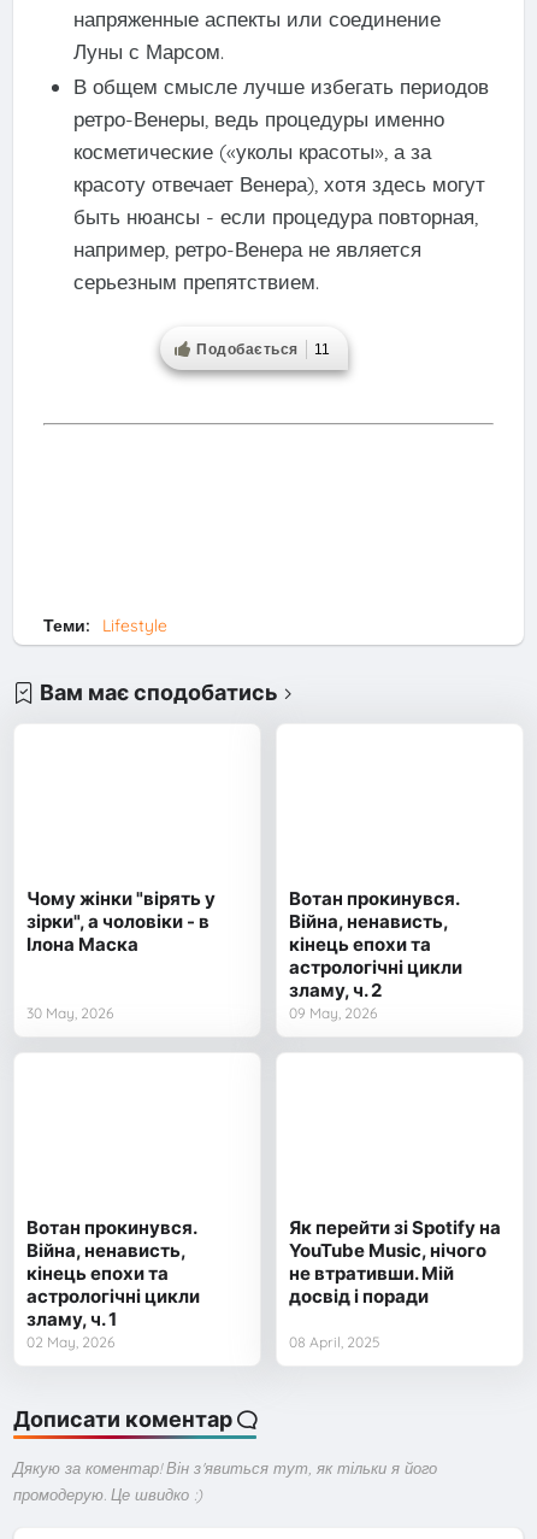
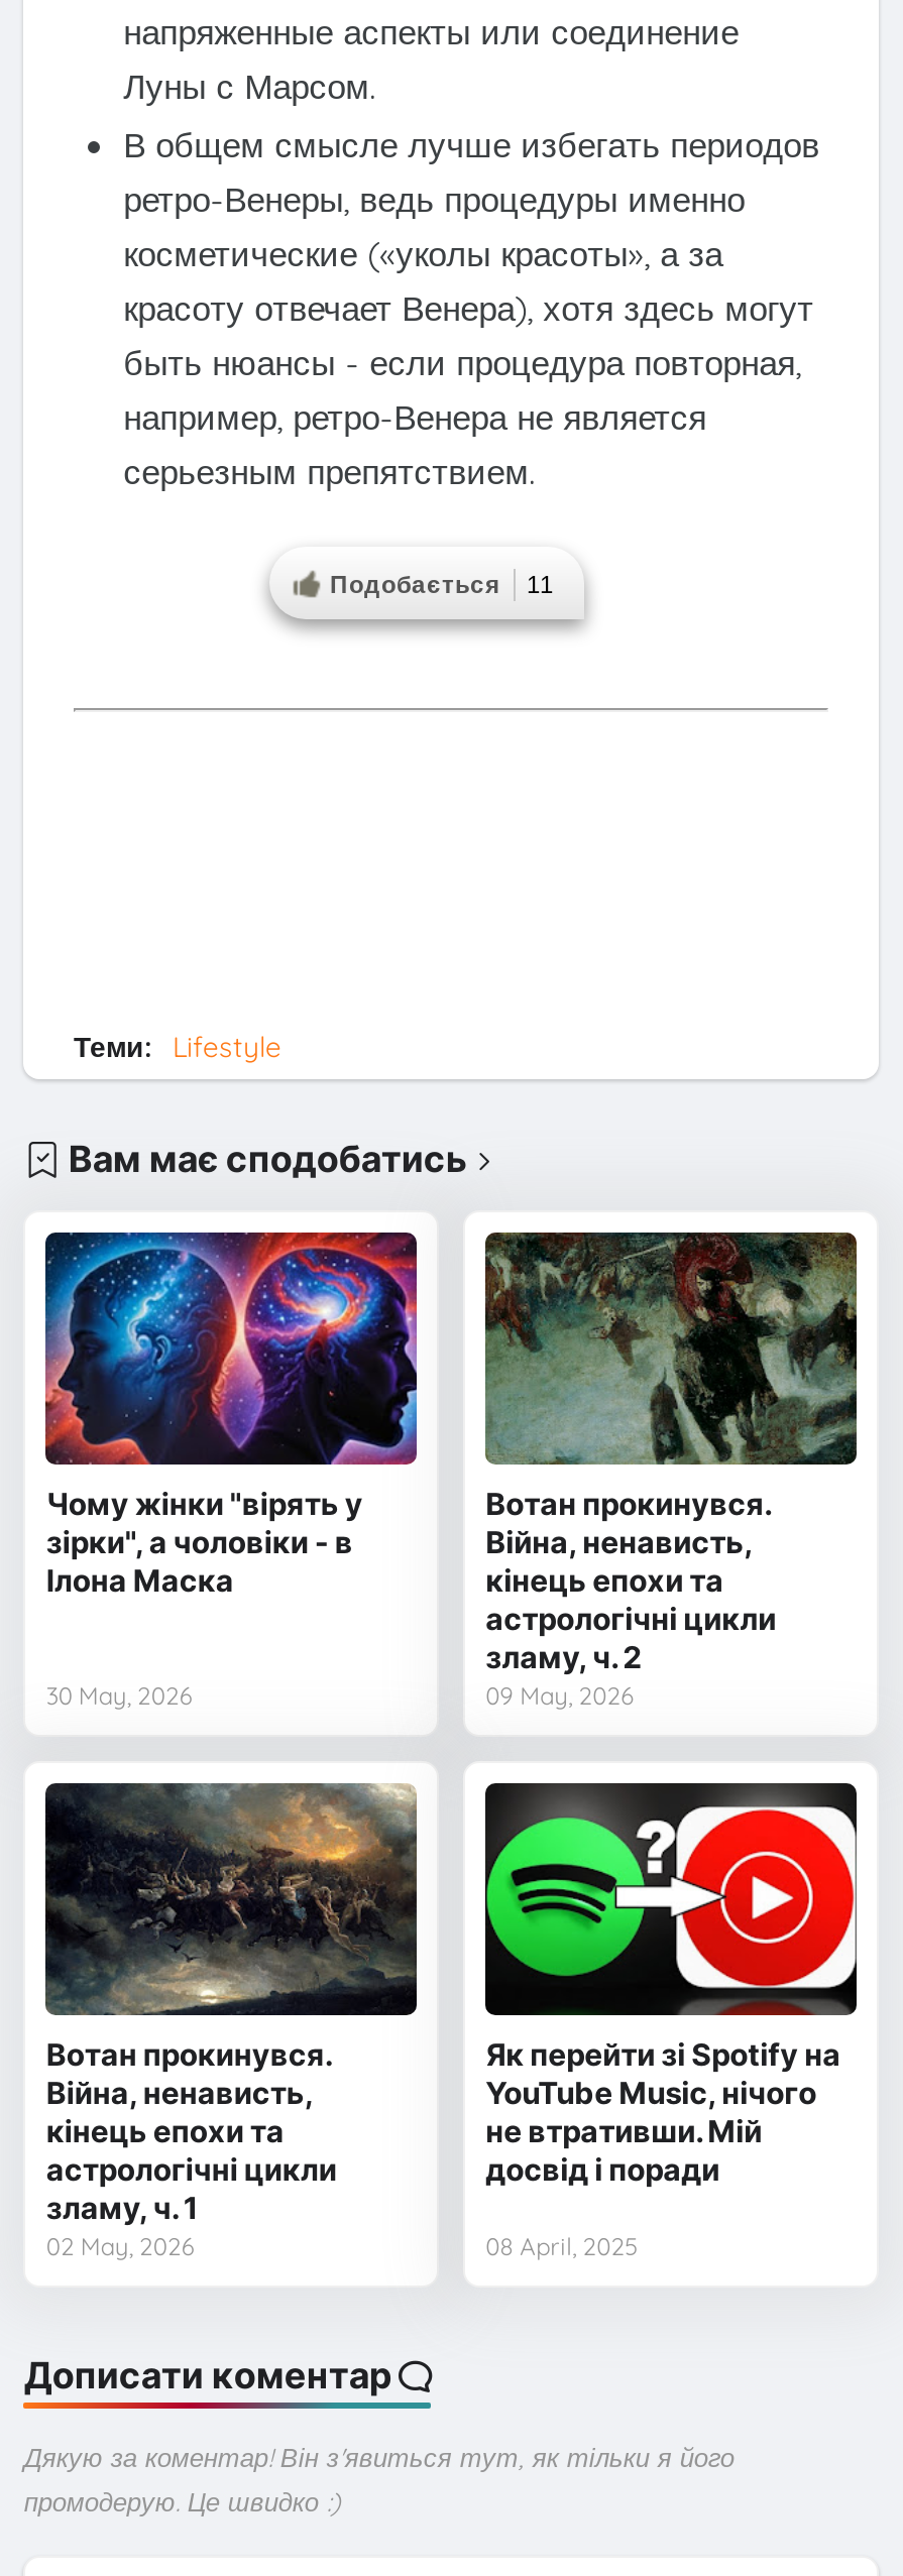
none -> [43,1231,419,1467] [image]
none -> [483,1231,859,1467] [image]
none -> [43,1781,419,2017] [image]
none -> [483,1781,859,2017] [image]

